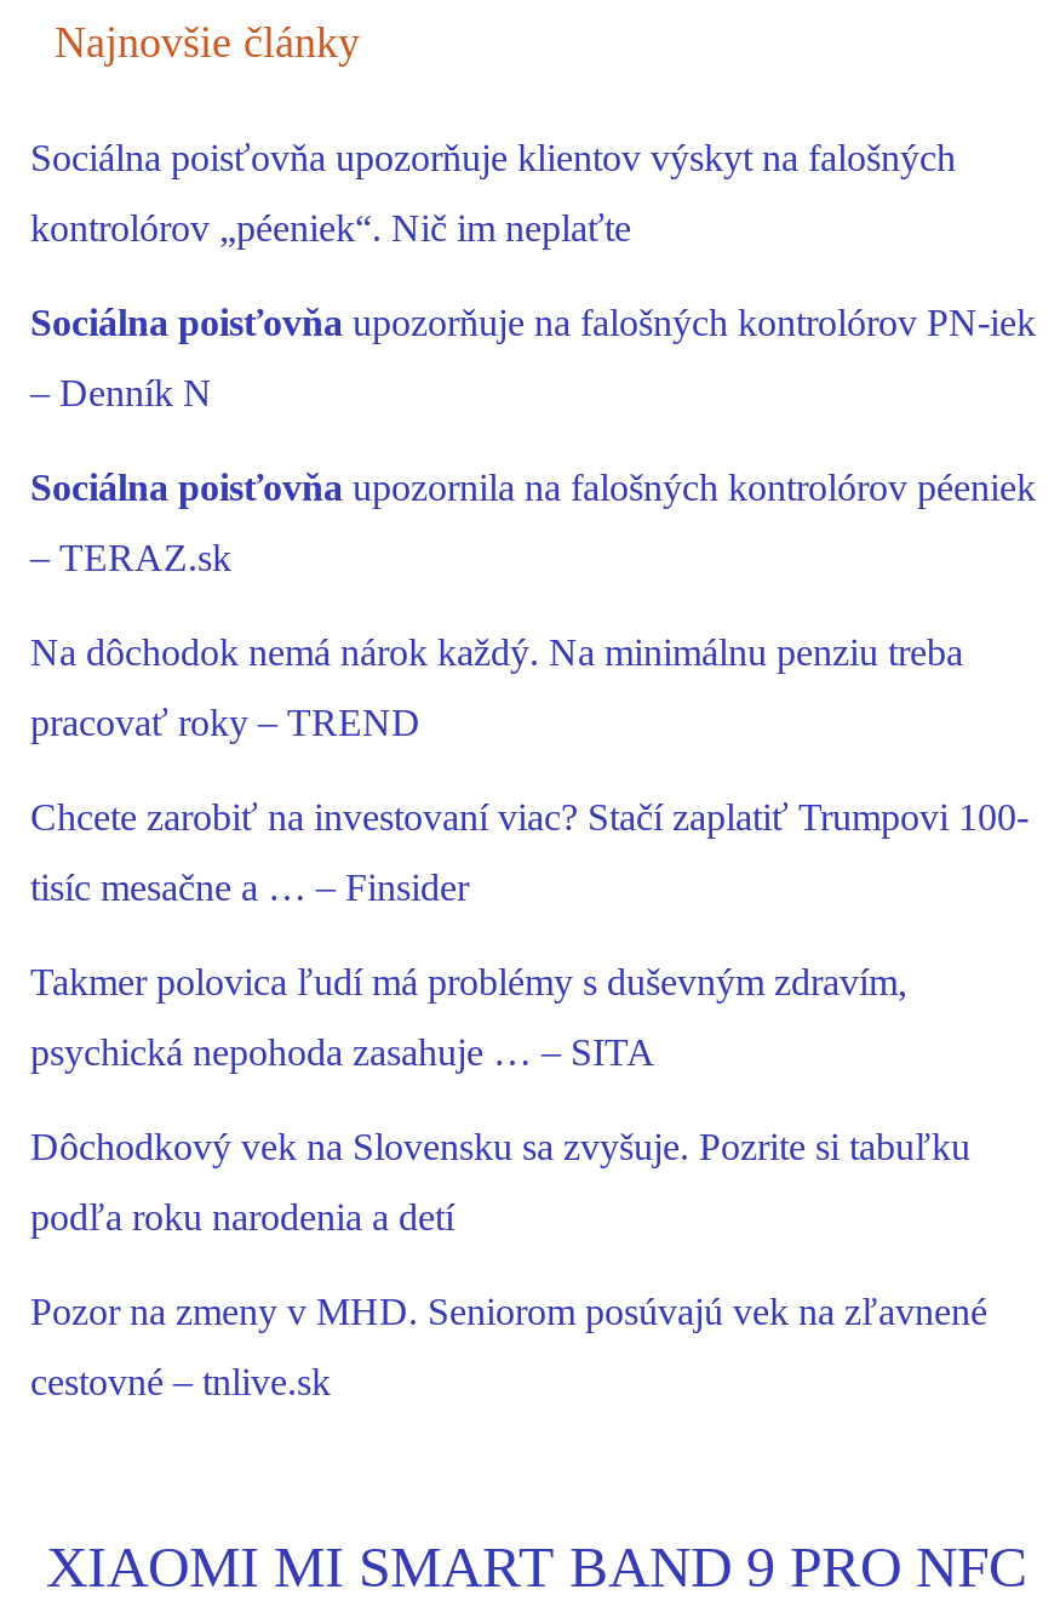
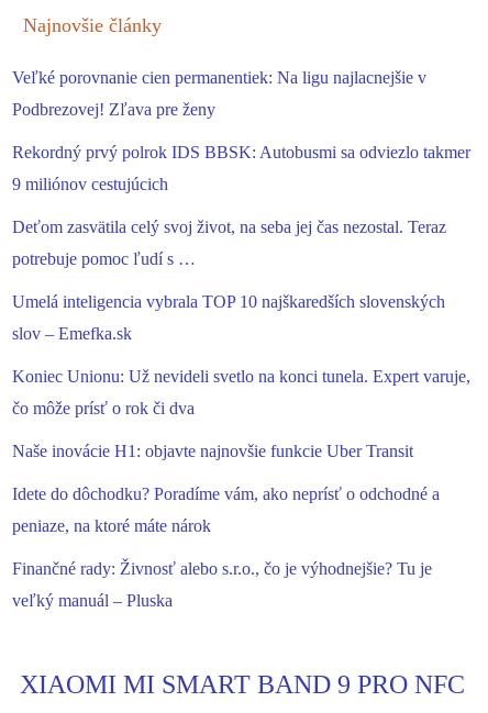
[30,137,1036,1405] Sociálna poisťovňa upozorňuje klientov výskyt na falošných | kontrolórov „péeniek“. Nič im neplaťte | Sociálna poisťovňa upozorňuje na falošných kontrolórov PN-iek | – Denník N | Sociálna poisťovňa upozornila na falošných kontrolórov péeniek | – TERAZ.sk | Na dôchodok nemá nárok každý. Na minimálnu penziu treba | pracovať roky – TREND | Chcete zarobiť na investovaní viac? Stačí zaplatiť Trumpovi 100- | tisíc mesačne a … – Finsider | Takmer polovica ľudí má problémy s duševným zdravím, | psychická nepohoda zasahuje … – SITA | Dôchodkový vek na Slovensku sa zvyšuje. Pozrite si tabuľku | podľa roku narodenia a detí | Pozor na zmeny v MHD. Seniorom posúvajú vek na zľavnené | cestovné – tnlive.sk -> [12,68,470,611] Veľké porovnanie cien permanentiek: Na ligu najlacnejšie v | Podbrezovej! Zľava pre ženy | Rekordný prvý polrok IDS BBSK: Autobusmi sa odviezlo takmer | 9 miliónov cestujúcich | Deťom zasvätila celý svoj život, na seba jej čas nezostal. Teraz | potrebuje pomoc ľudí s … | Umelá inteligencia vybrala TOP 10 najškaredších slovenských | slov – Emefka.sk | Koniec Unionu: Už nevideli svetlo na konci tunela. Expert varuje, | čo môže prísť o rok či dva | Naše inovácie H1: objavte najnovšie funkcie Uber Transit | Idete do dôchodku? Poradíme vám, ako neprísť o odchodné a | peniaze, na ktoré máte nárok | Finančné rady: Živnosť alebo s.r.o., čo je výhodnejšie? Tu je | veľký manuál – Pluska

